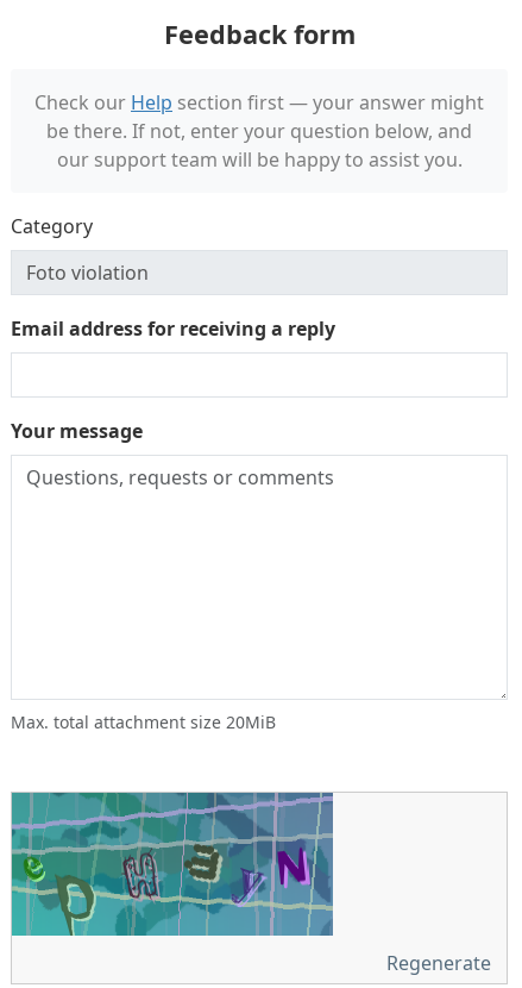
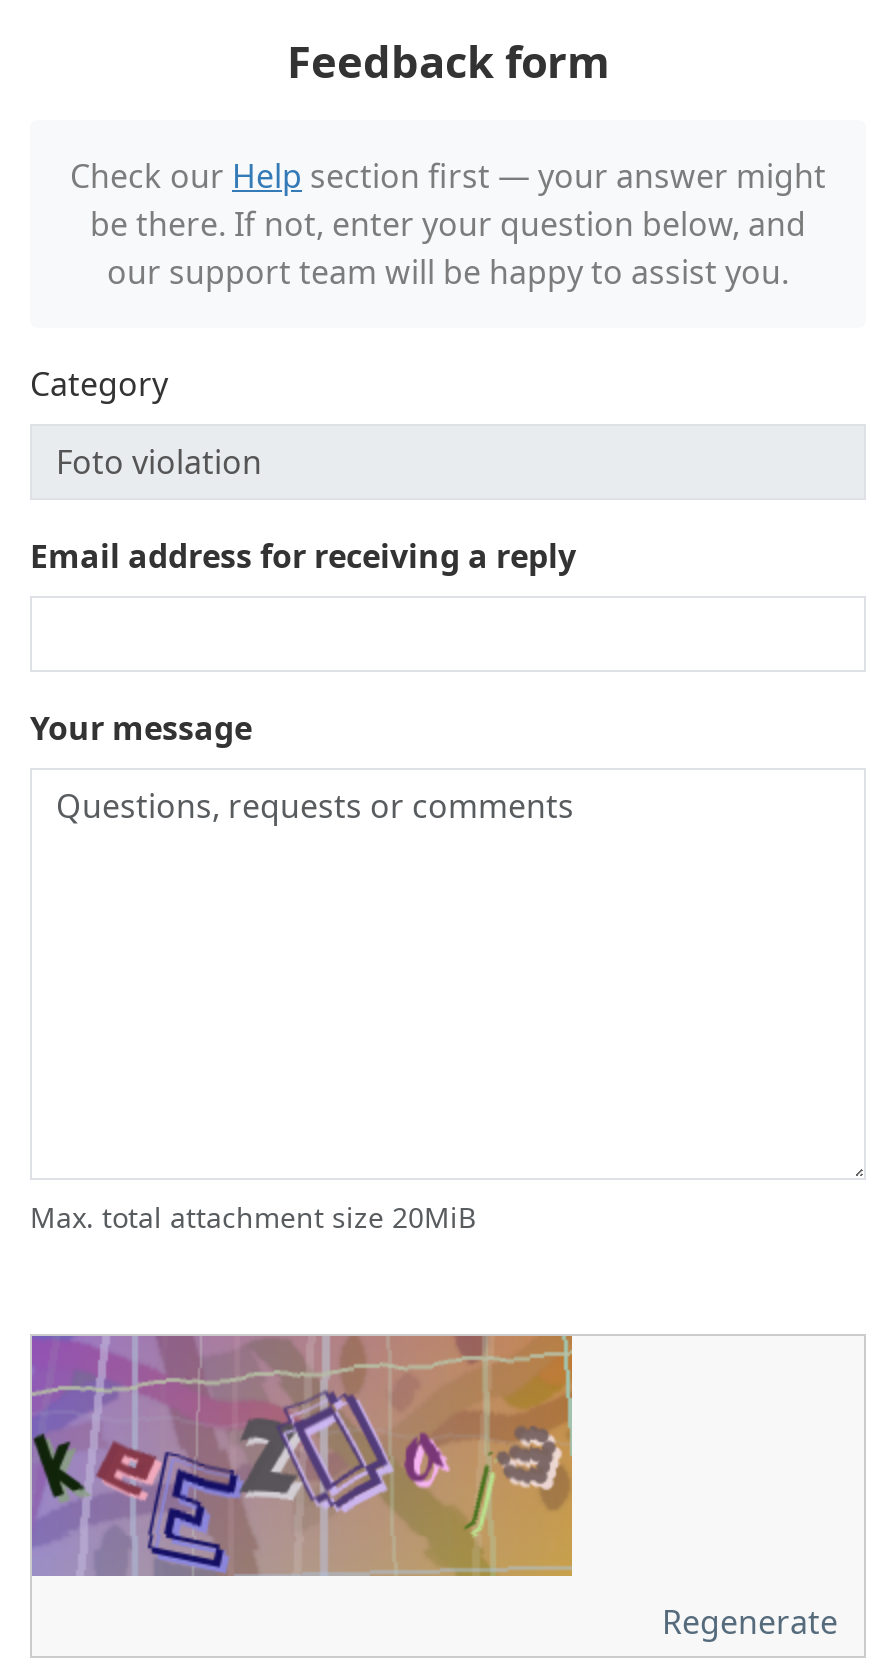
[11,792,334,937] [image] -> [30,1334,574,1578] [image]

